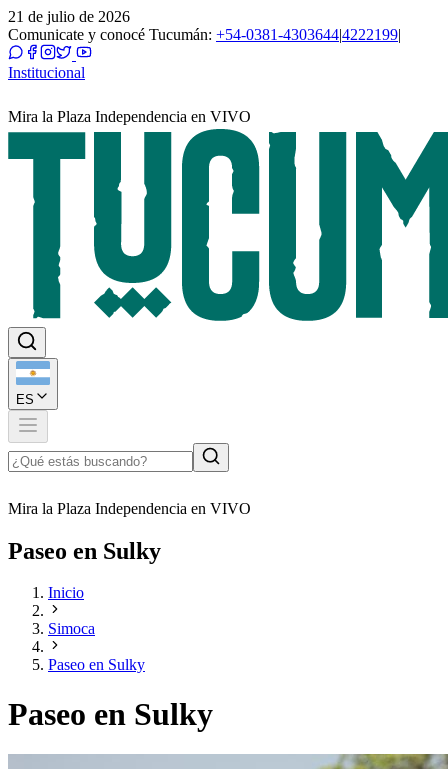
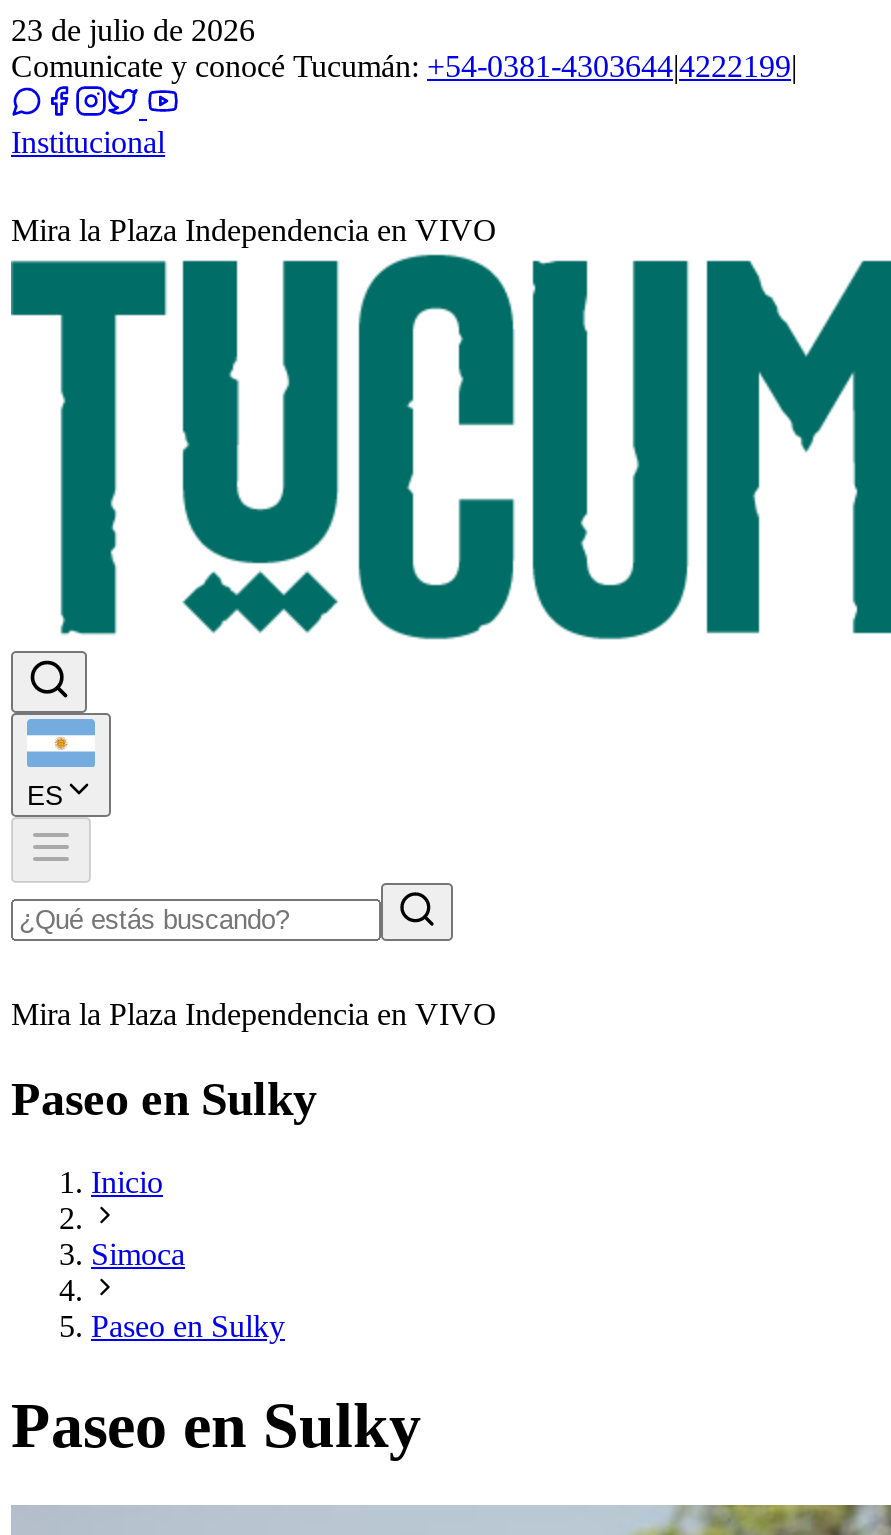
[8,8,130,25] 21 de julio de 2026 -> [11,13,255,47] 23 de julio de 2026

